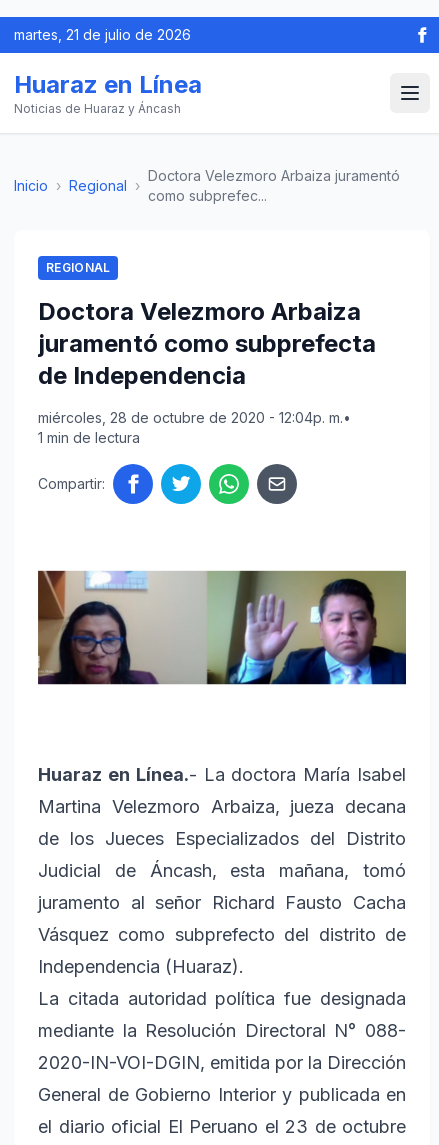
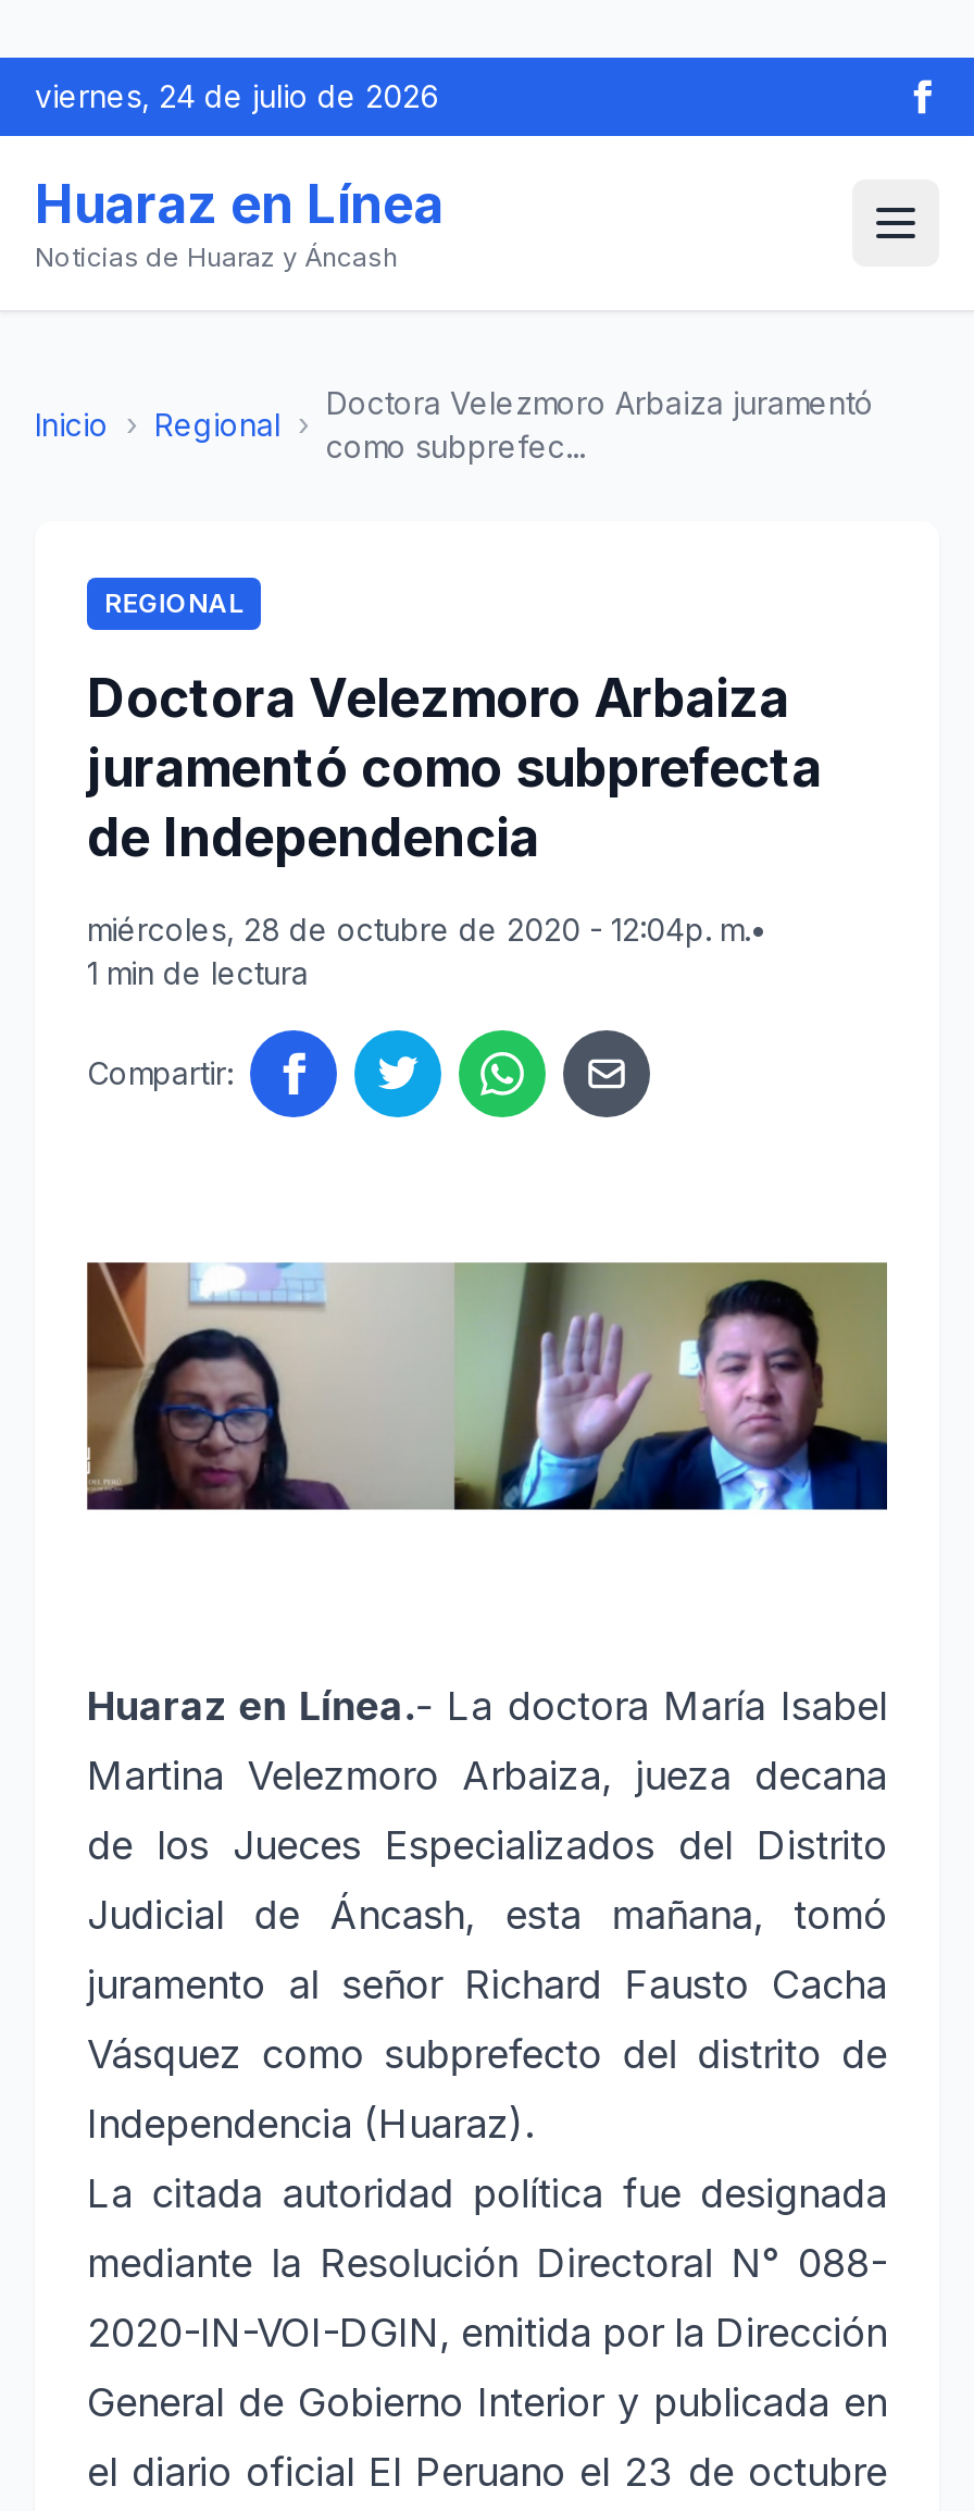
[14,26,191,43] martes, 21 de julio de 2026 -> [35,77,439,114] viernes, 24 de julio de 2026

